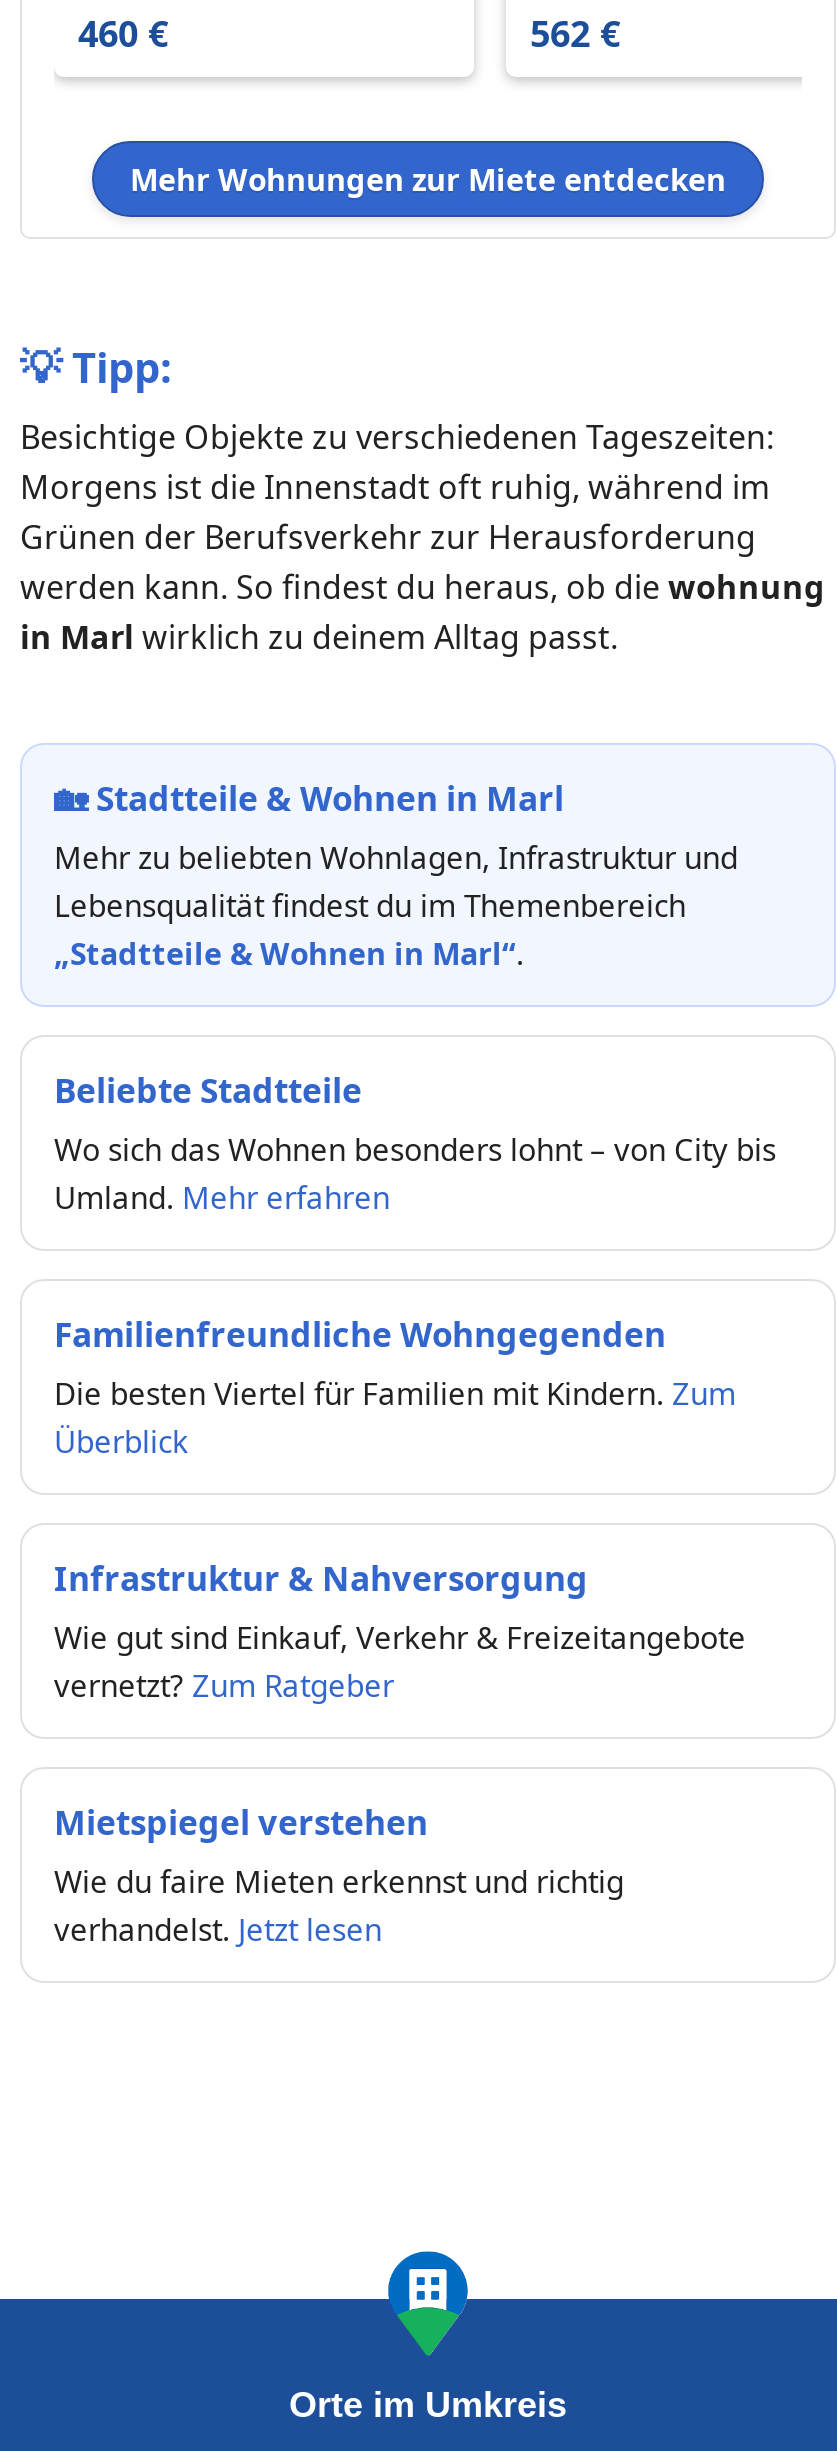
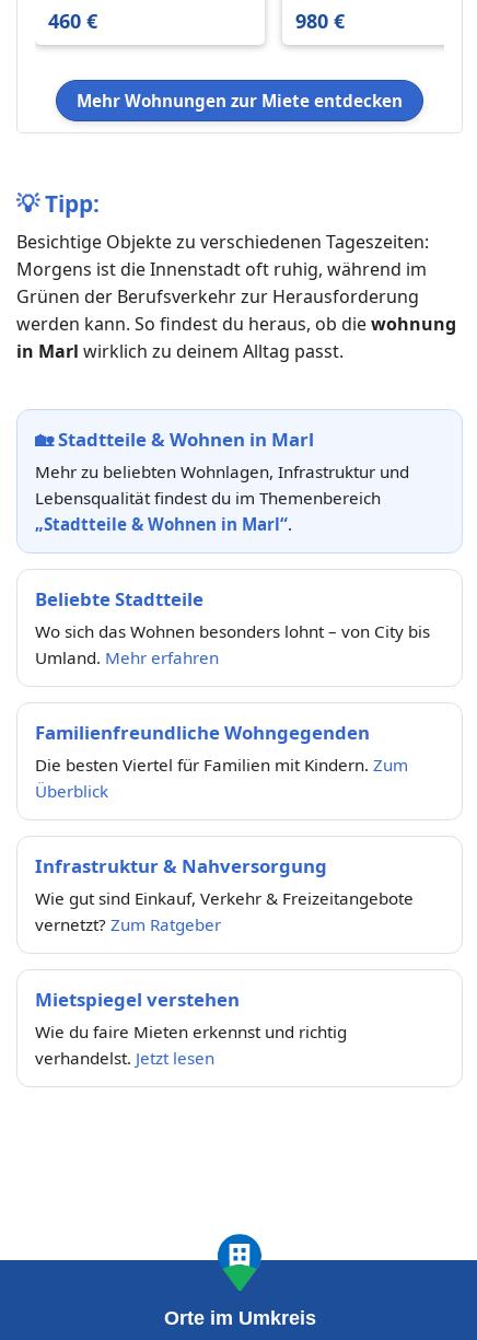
[530,10,620,58] 562 € -> [295,8,345,34] 980 €

